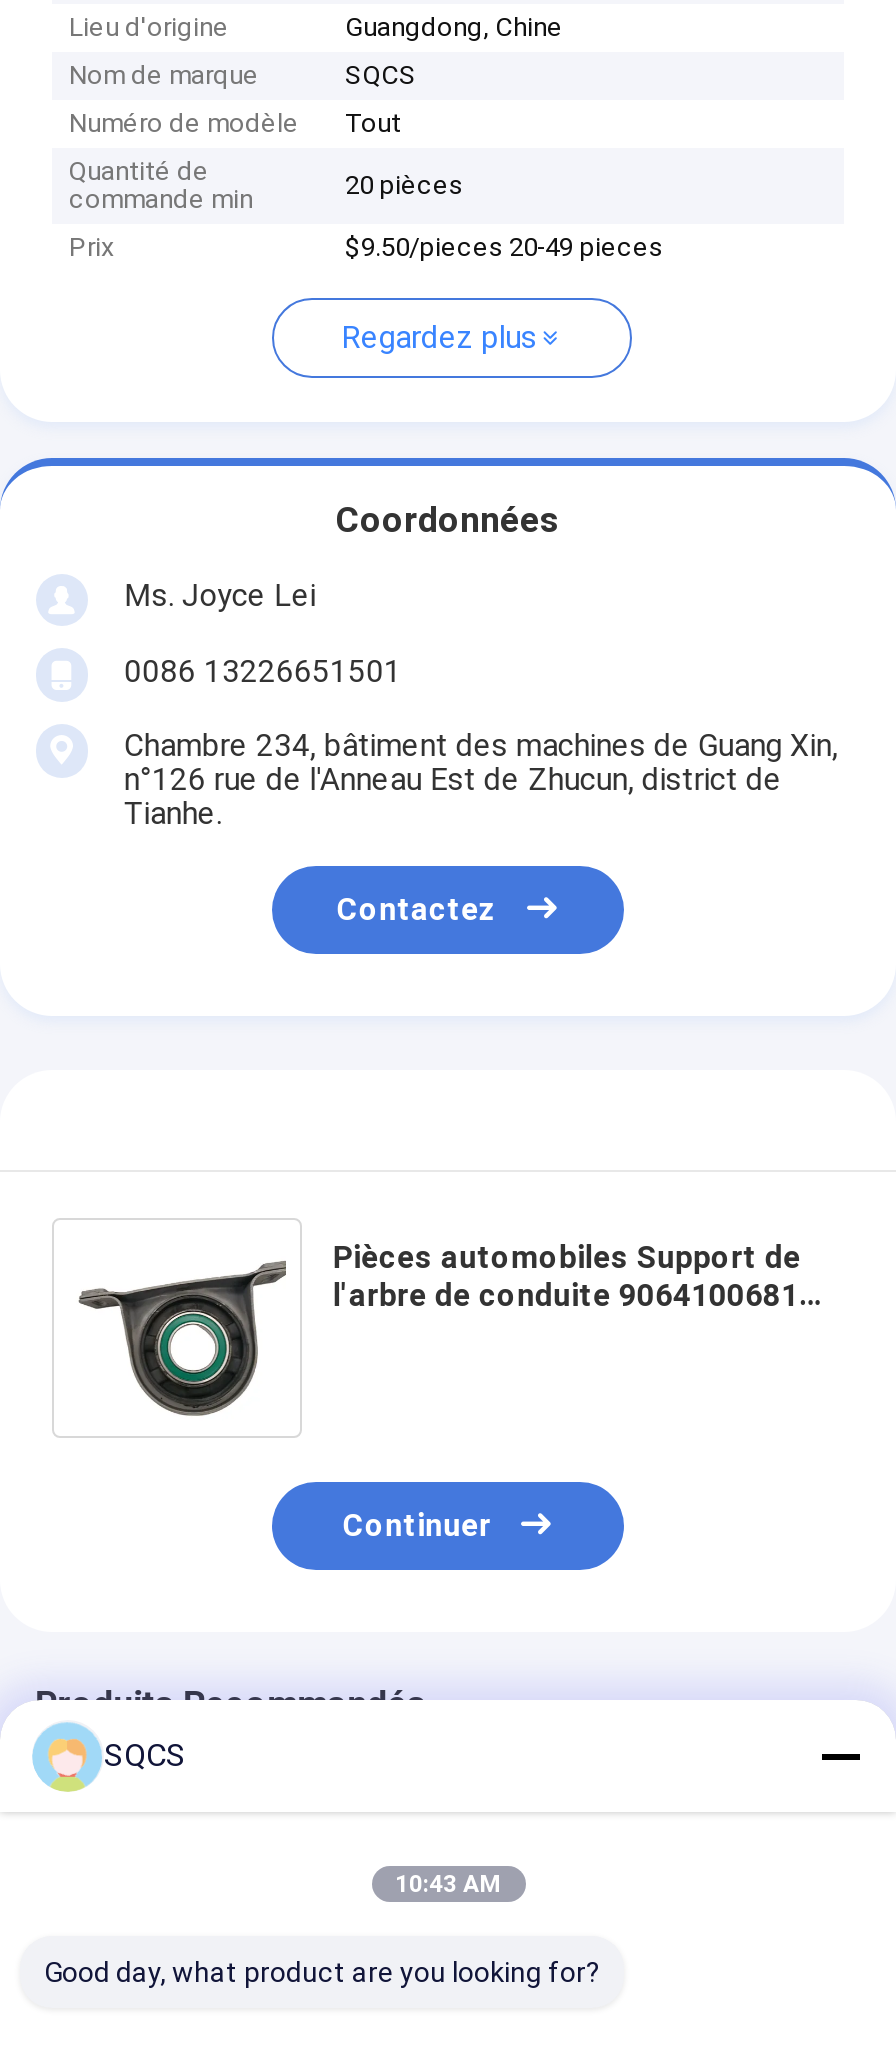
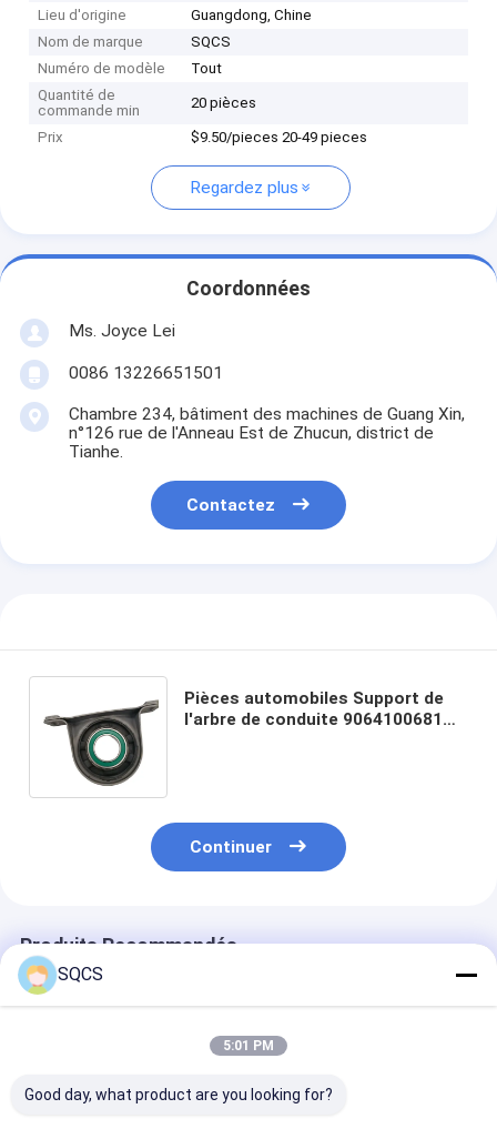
[395,1870,501,1898] 10:43 AM -> [223,1038,274,1054] 5:01 PM

